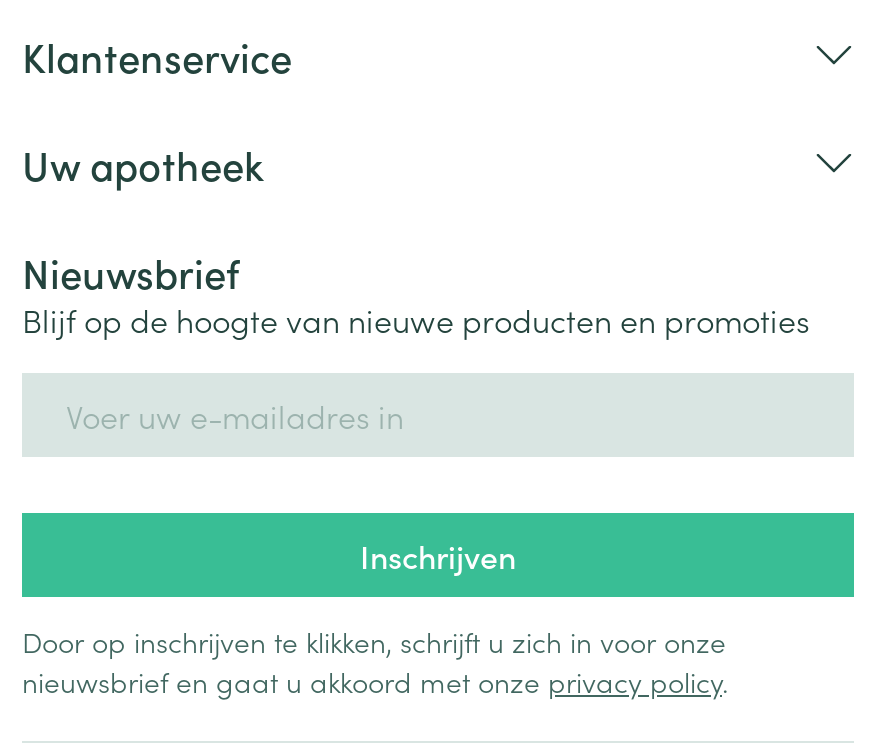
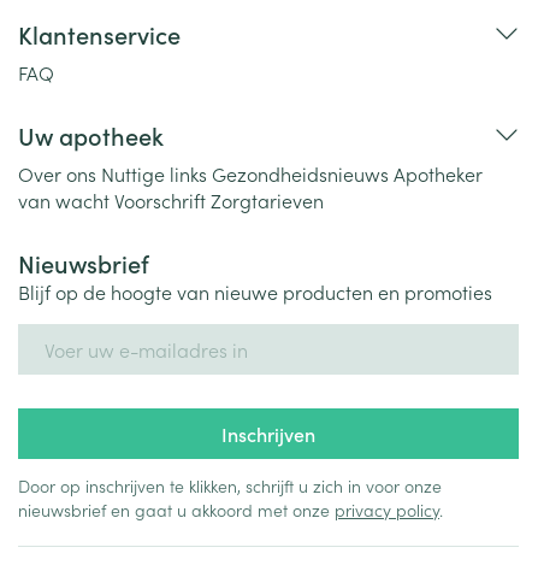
none -> [18,59,54,86] FAQ
none -> [18,160,483,213] Over ons Nuttige links Gezondheidsnieuws Apotheker | van wacht Voorschrift Zorgtarieven

